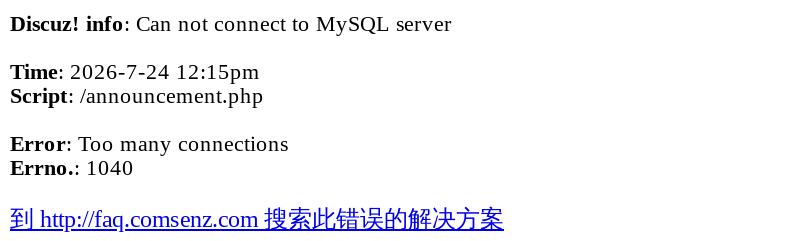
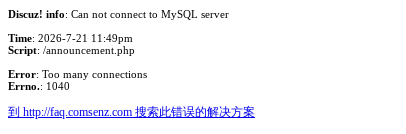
[10,59,260,83] Time: 2026-7-24 12:15pm -> [8,32,133,44] Time: 2026-7-21 11:49pm

